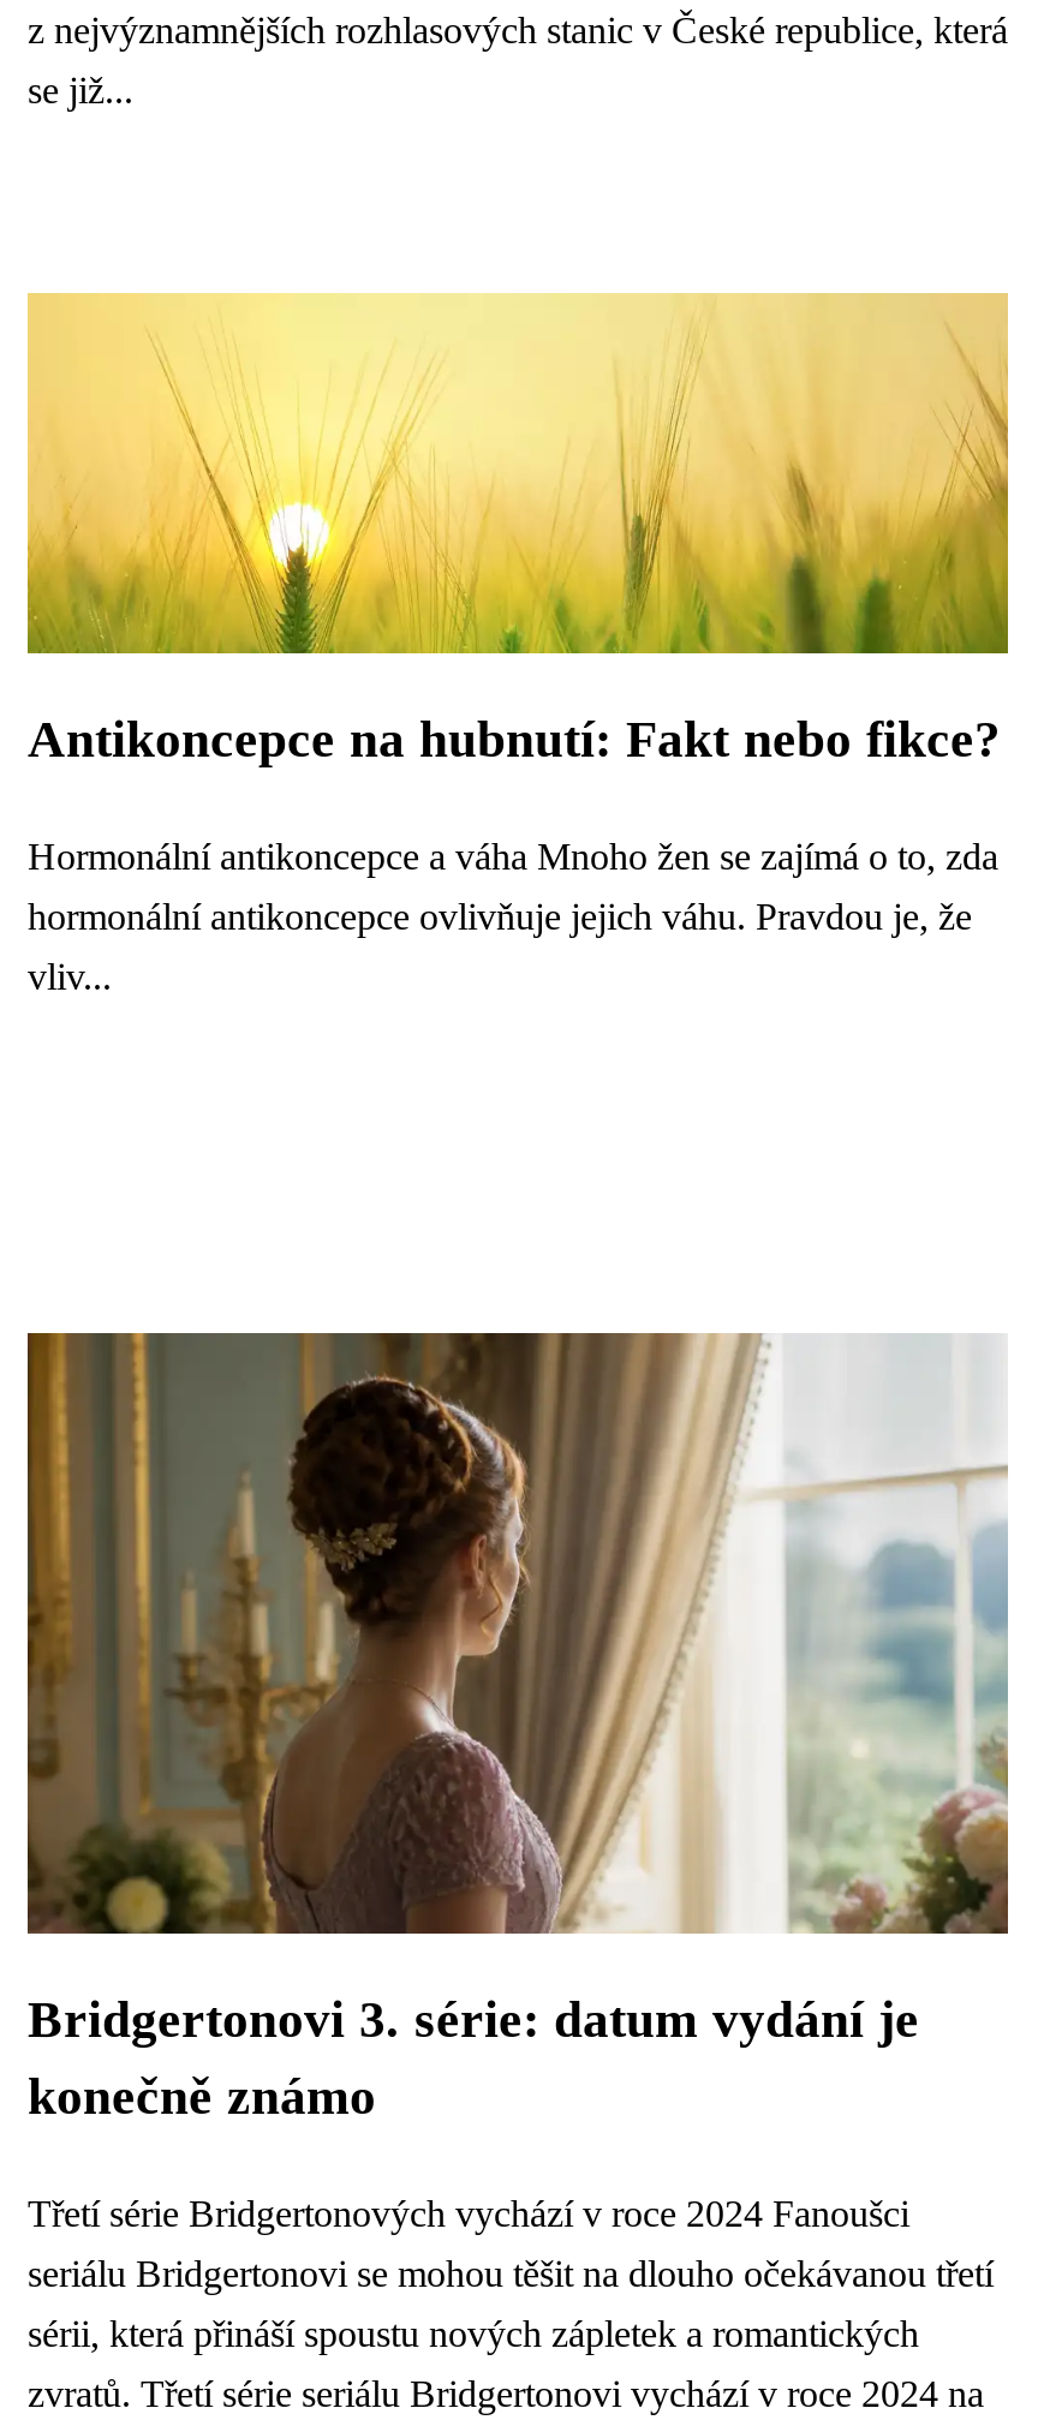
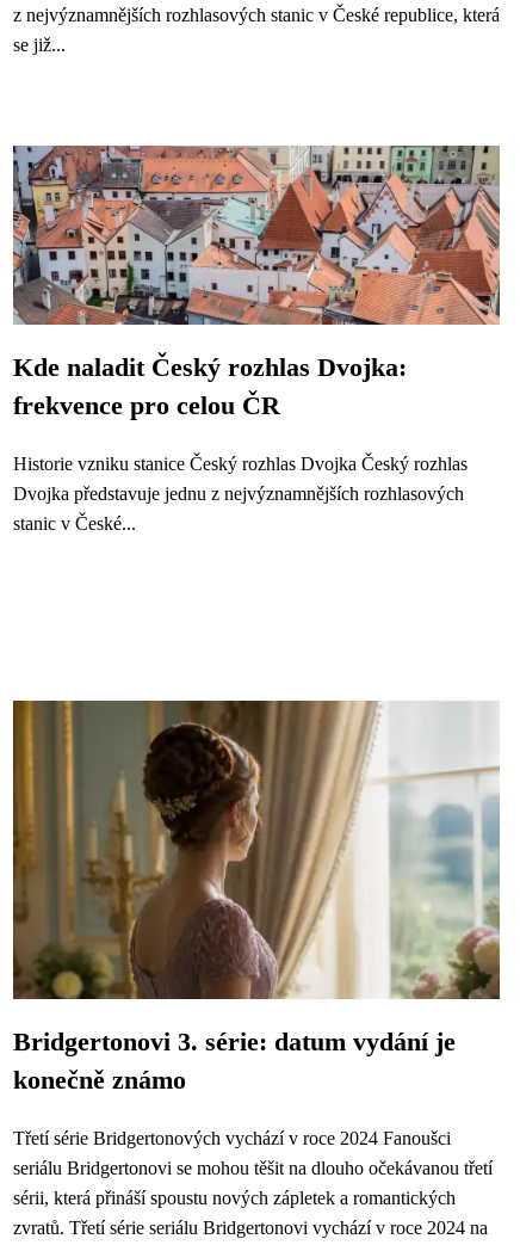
[25,291,1008,769] [image] | Antikoncepce na hubnutí: Fakt nebo fikce? -> [12,144,501,420] [image] | Kde naladit Český rozhlas Dvojka: | frekvence pro celou ČR
[28,836,998,877] Hormonální antikoncepce a váha Mnoho žen se zajímá o to, zda -> [13,454,468,474] Historie vzniku stanice Český rozhlas Dvojka Český rozhlas
[28,896,972,937] hormonální antikoncepce ovlivňuje jejich váhu. Pravdou je, že -> [13,483,464,504] Dvojka představuje jednu z nejvýznamnějších rozhlasových
[28,956,112,997] vliv... -> [13,513,136,534] stanic v České...

